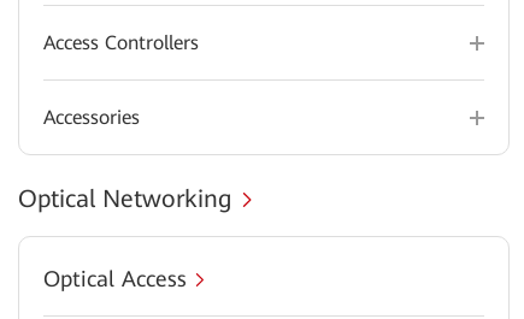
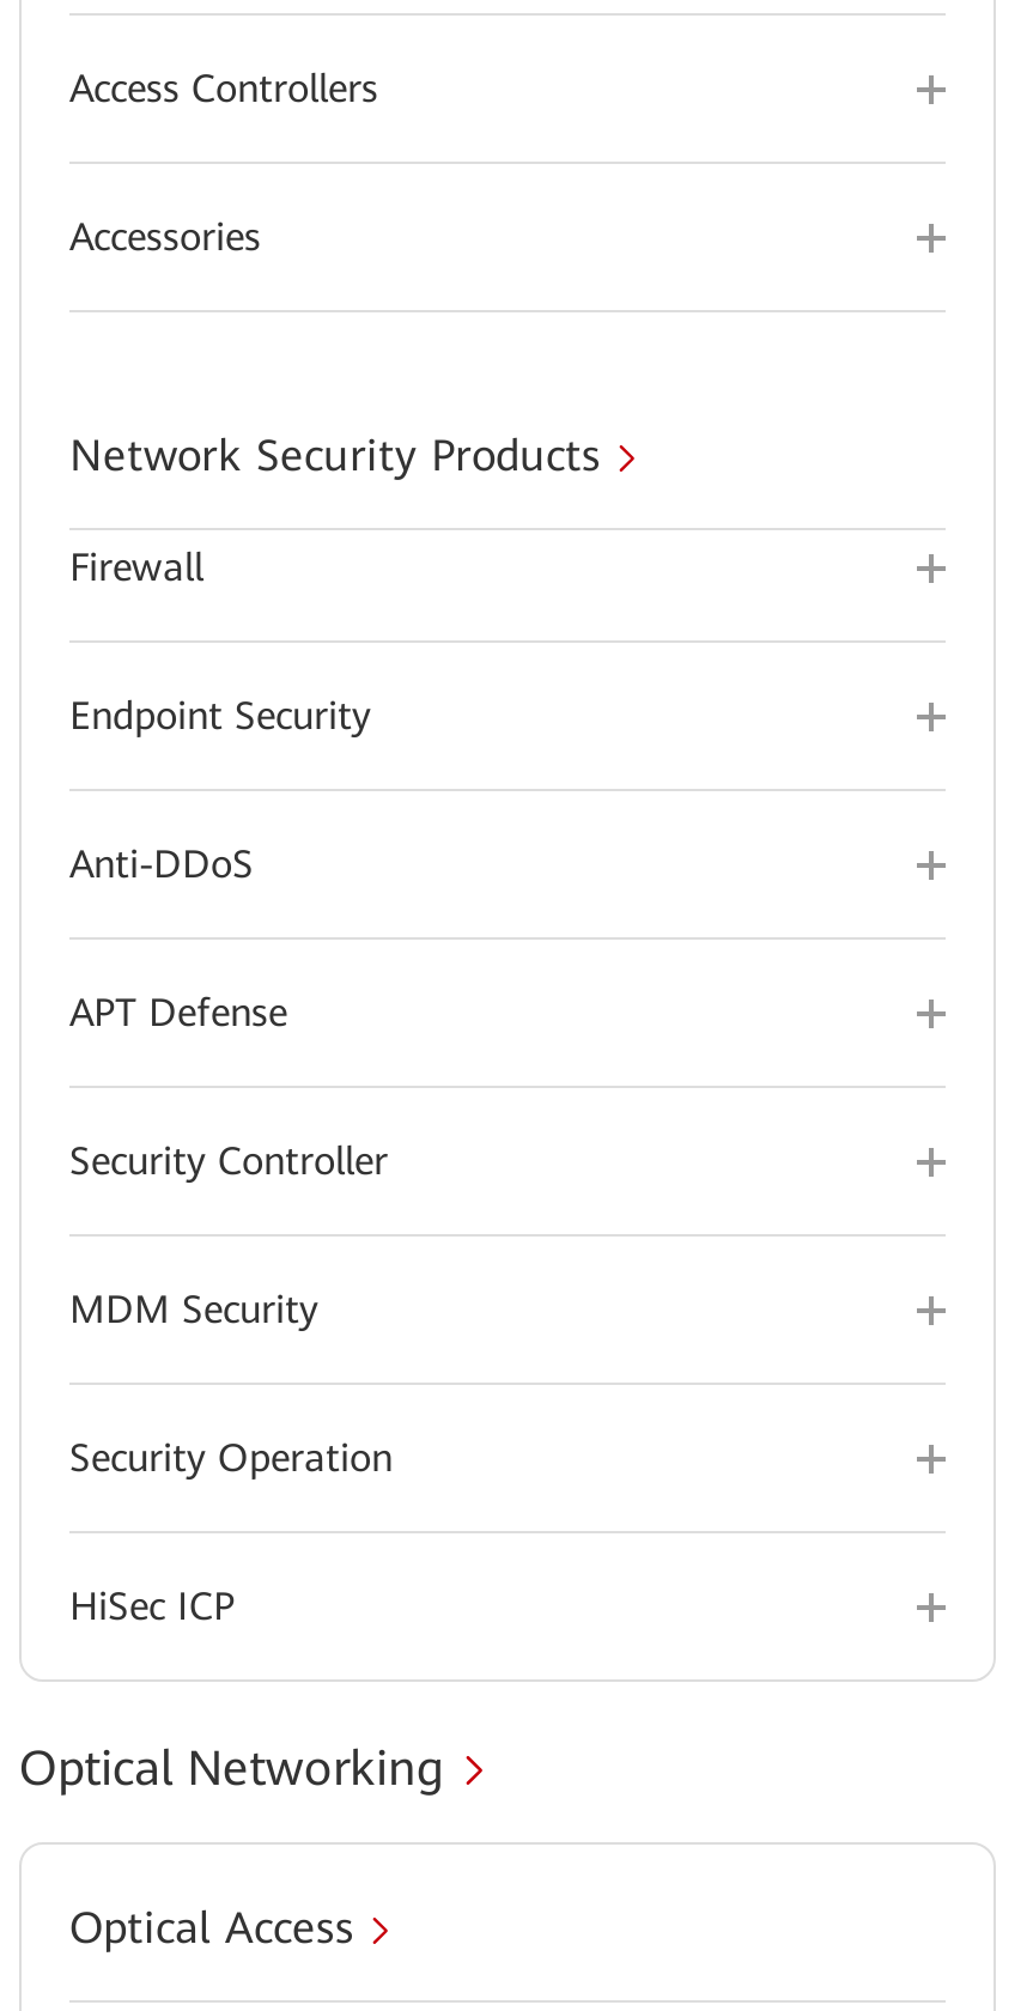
none -> [69,430,601,1629] Network Security Products | Firewall | Endpoint Security | Anti-DDoS | APT Defense | Security Controller | MDM Security | Security Operation | HiSec ICP

